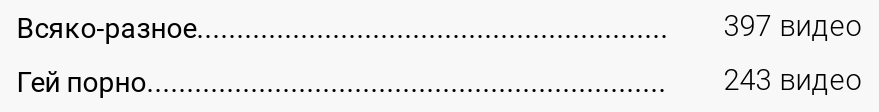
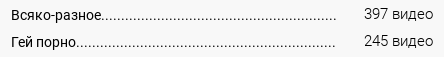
[724,65,862,99] 243 видео -> [364,33,433,50] 245 видео

